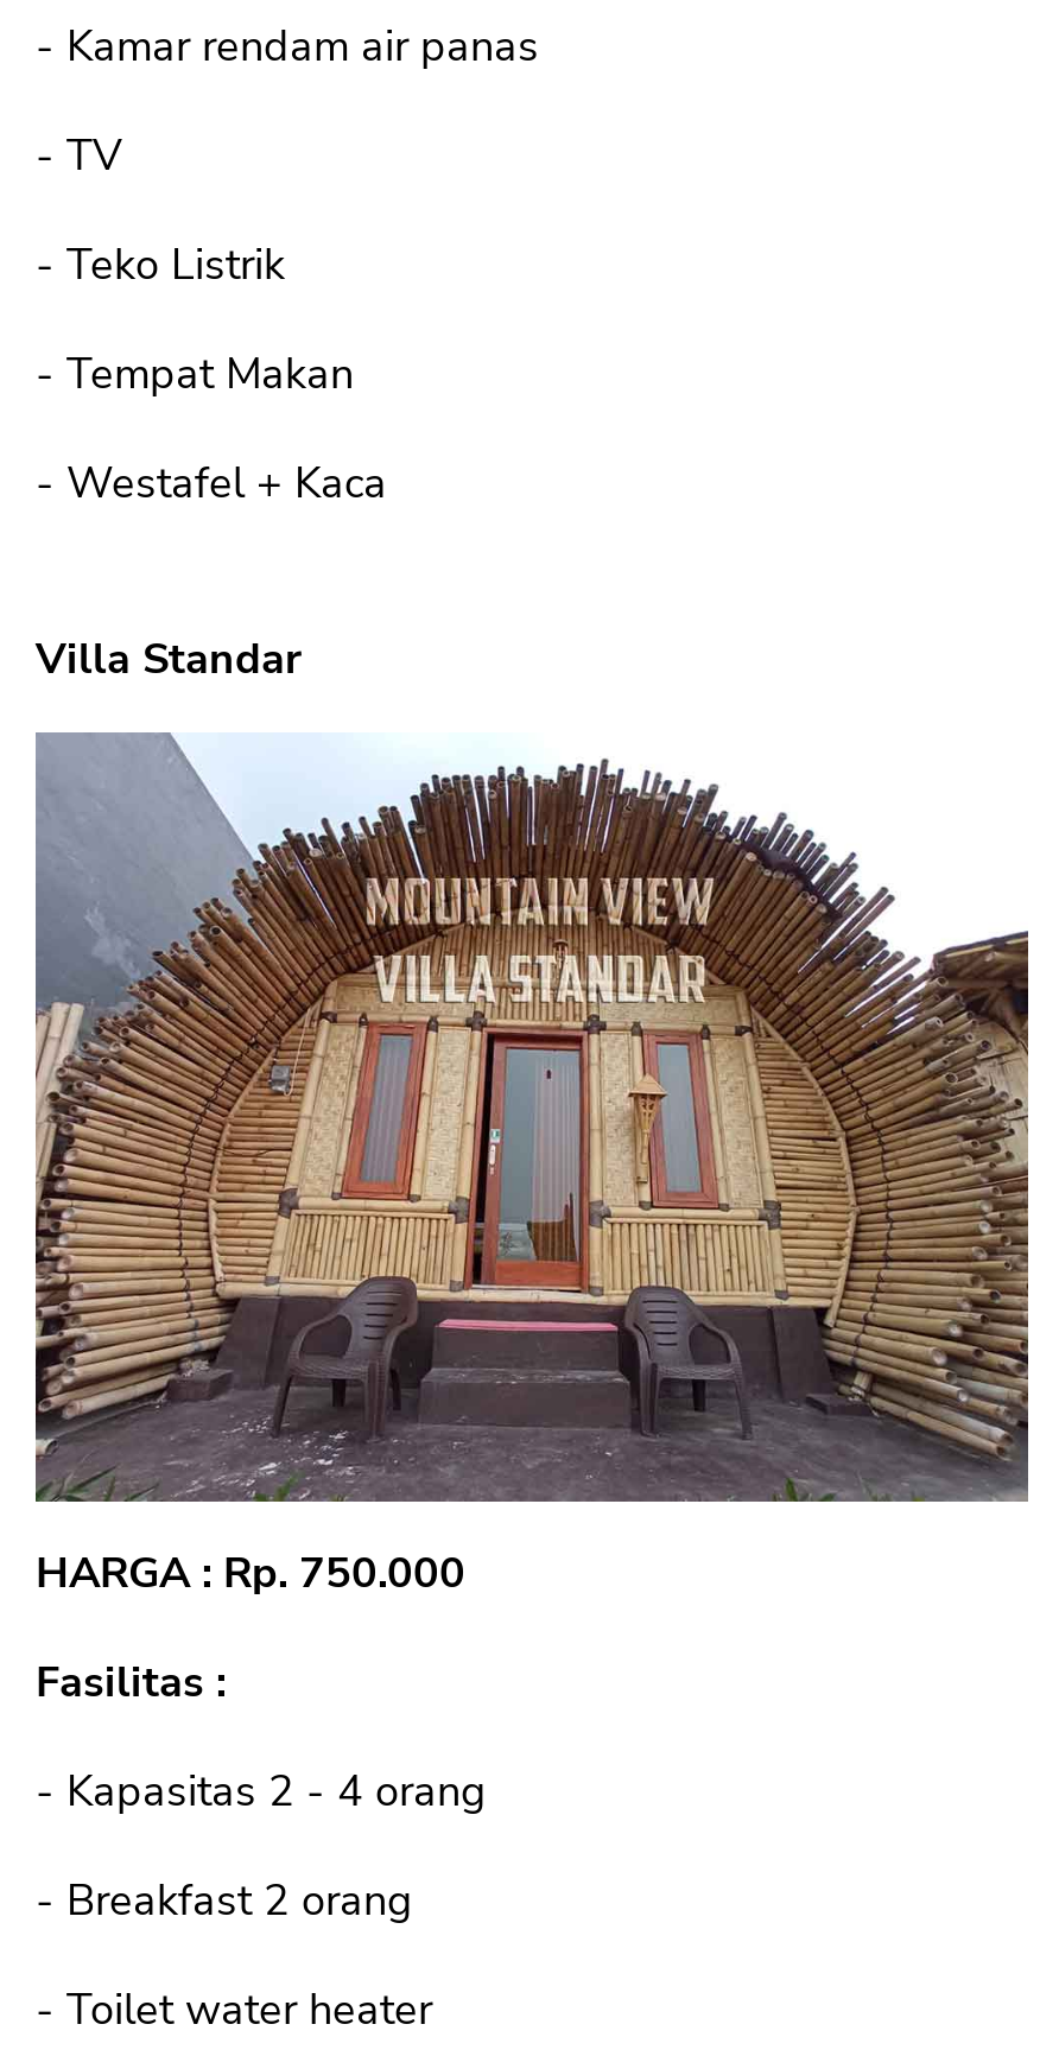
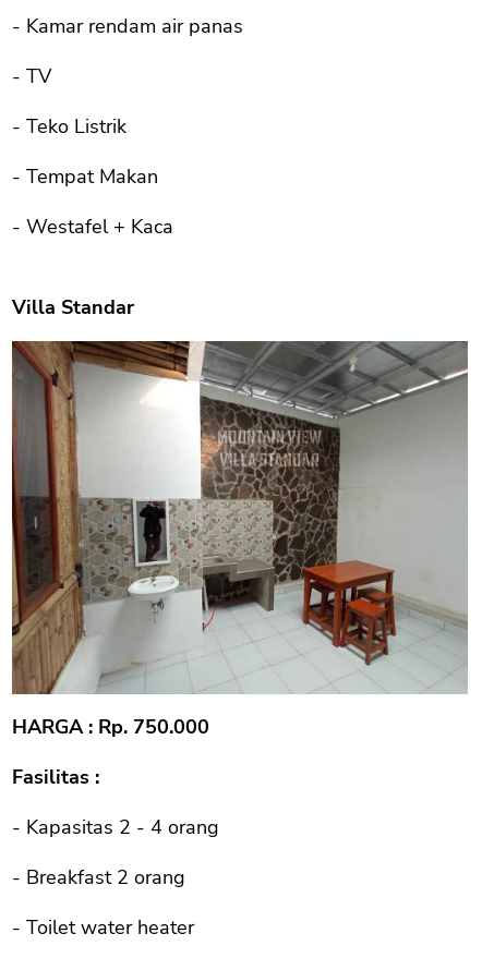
[33,732,1028,1504] [image] -> [11,340,469,694] [image]

